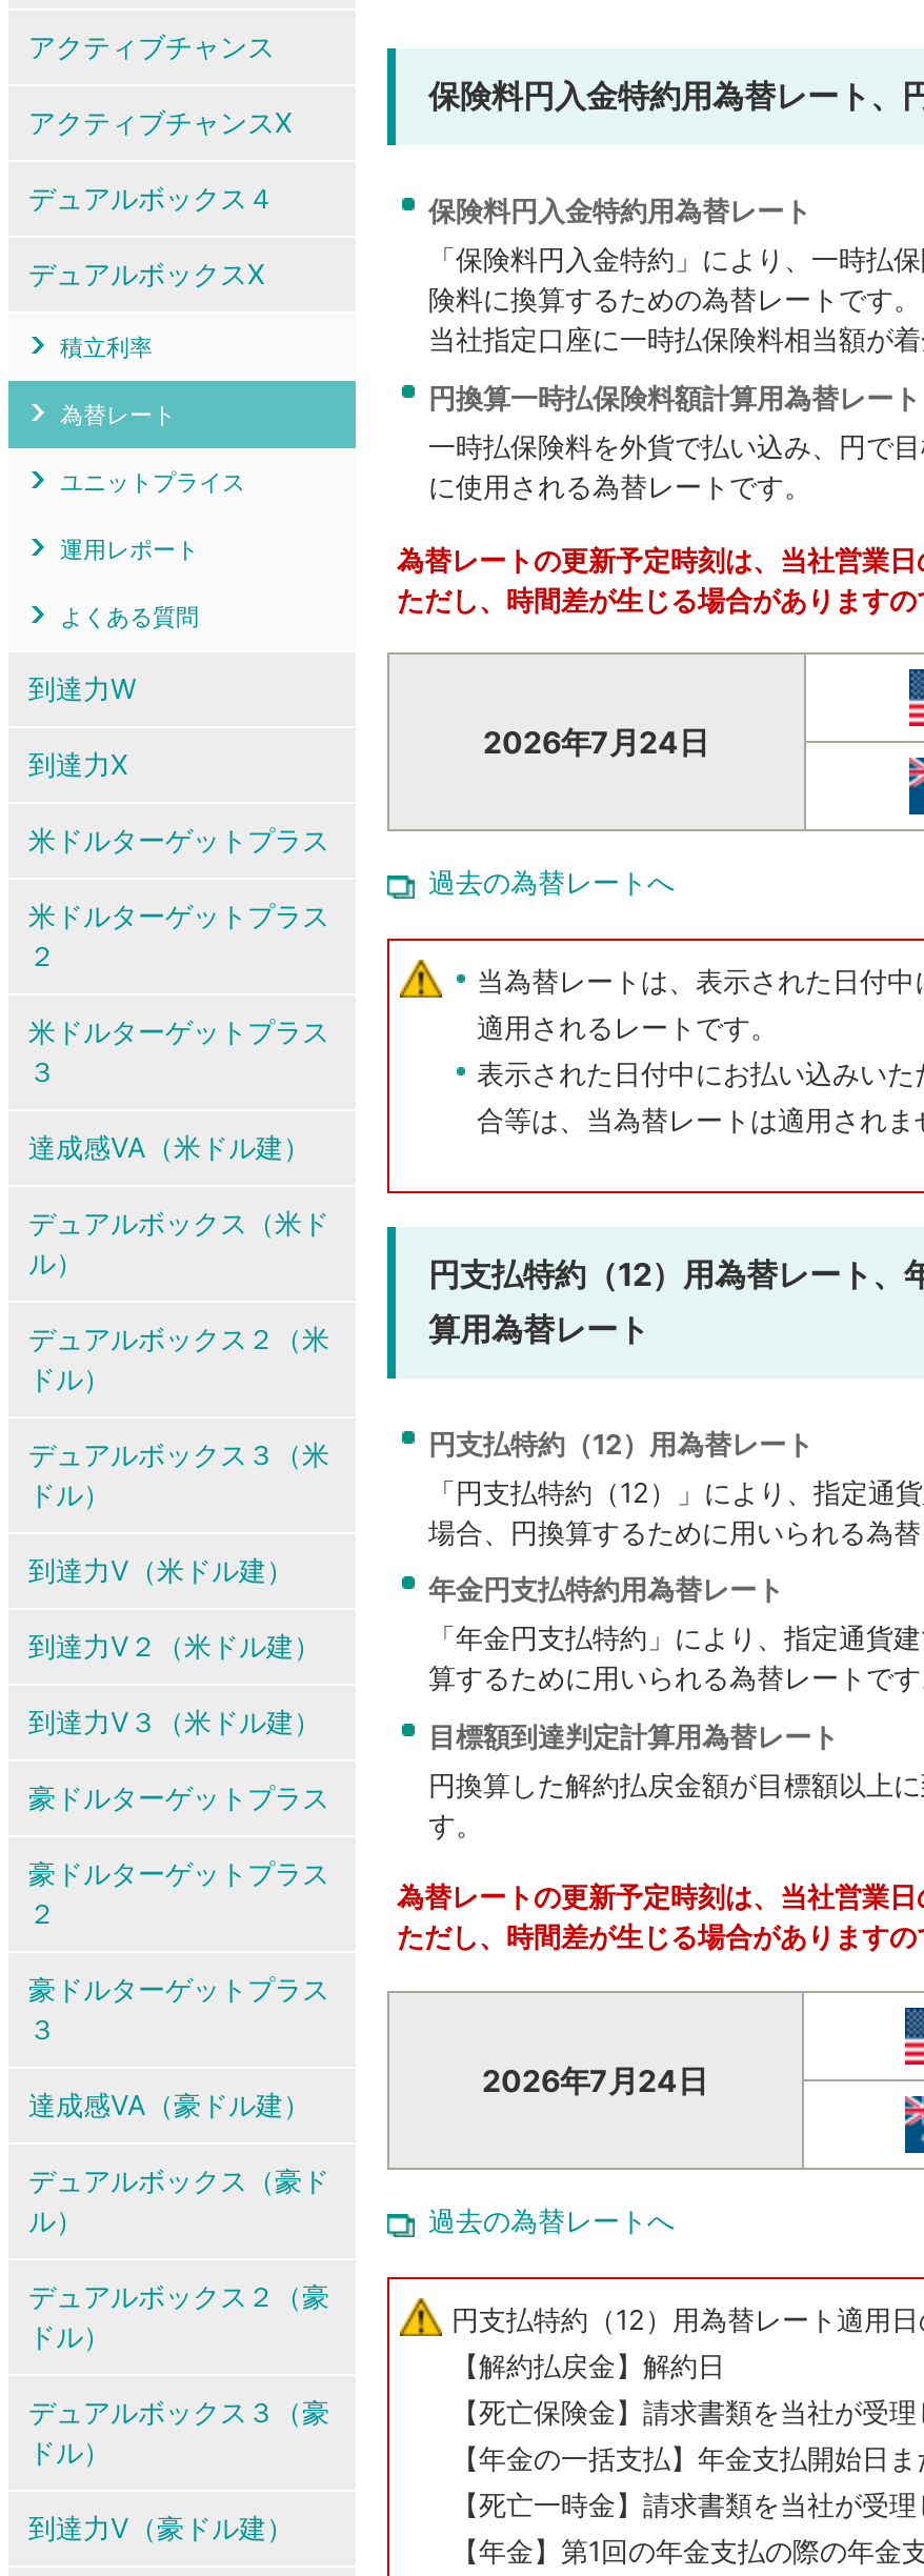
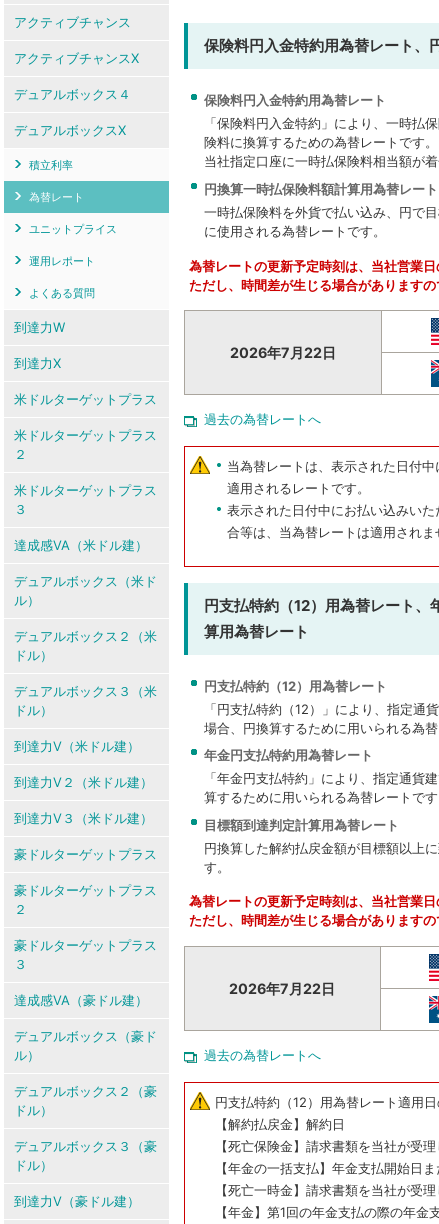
[483,724,708,760] 2026年7月24日 -> [229,344,335,361] 2026年7月22日
[482,2063,707,2098] 2026年7月24日 -> [229,980,335,997] 2026年7月22日

